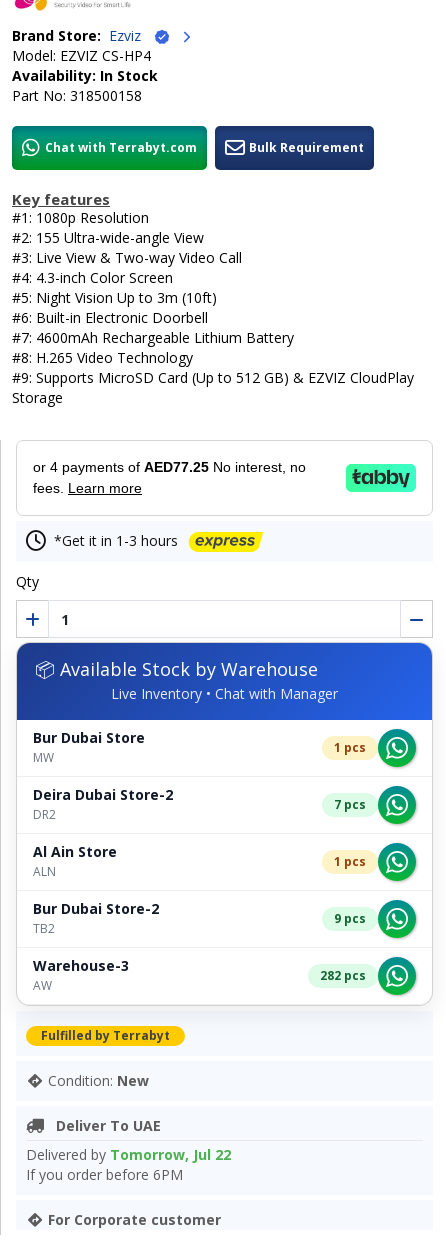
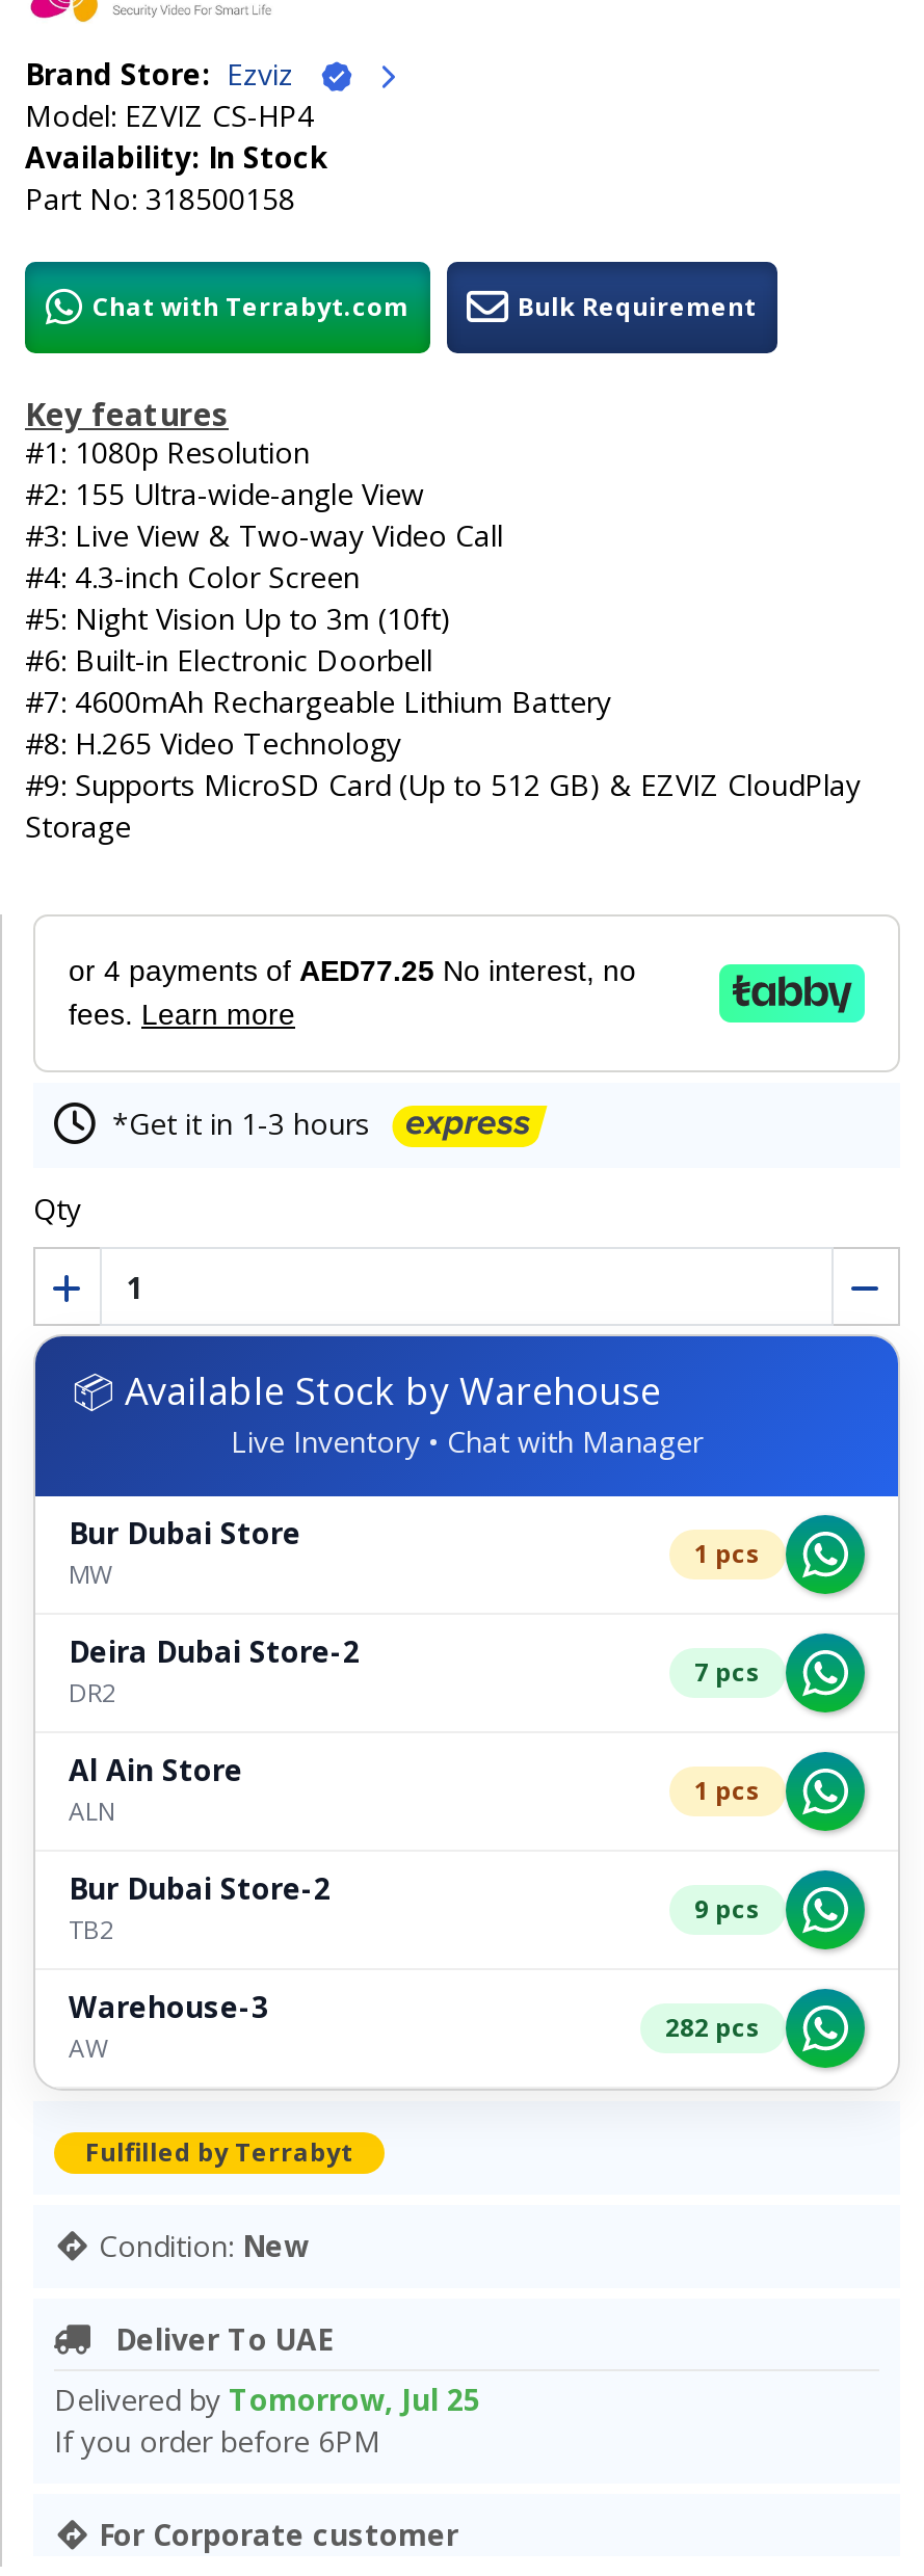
[26,1145,231,1164] Delivered by Tomorrow, Jul 22 -> [54,2379,480,2418] Delivered by Tomorrow, Jul 25

